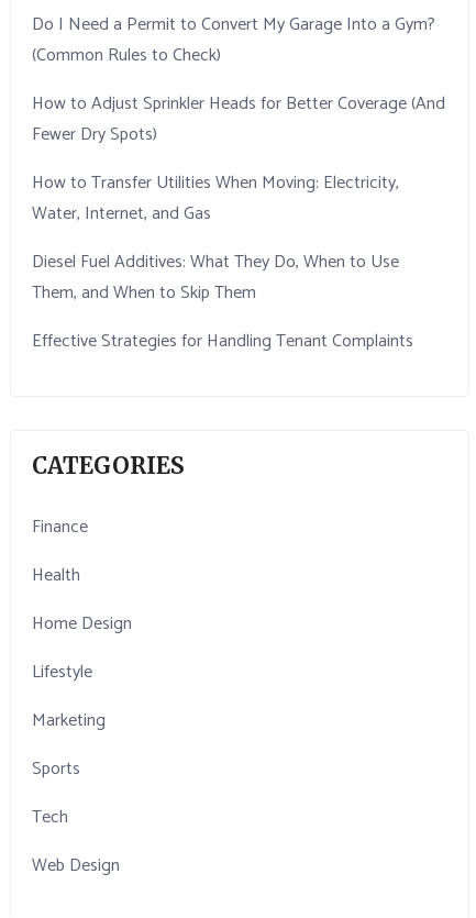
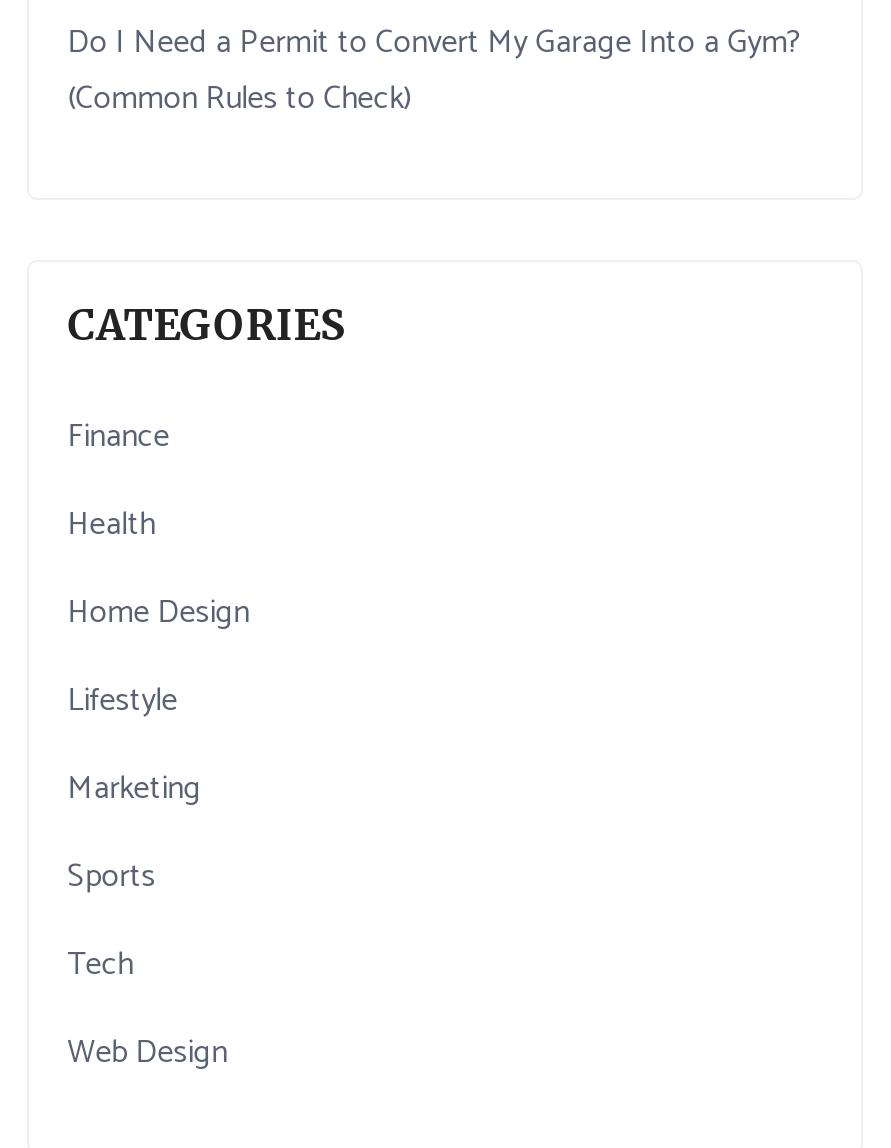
[32,89,445,356] How to Adjust Sprinkler Heads for Better Coverage (And | Fewer Dry Spots) | How to Transfer Utilities When Moving: Electricity, | Water, Internet, and Gas | Diesel Fuel Additives: What They Do, When to Use | Them, and When to Skip Them | Effective Strategies for Handling Tenant Complaints -> none

